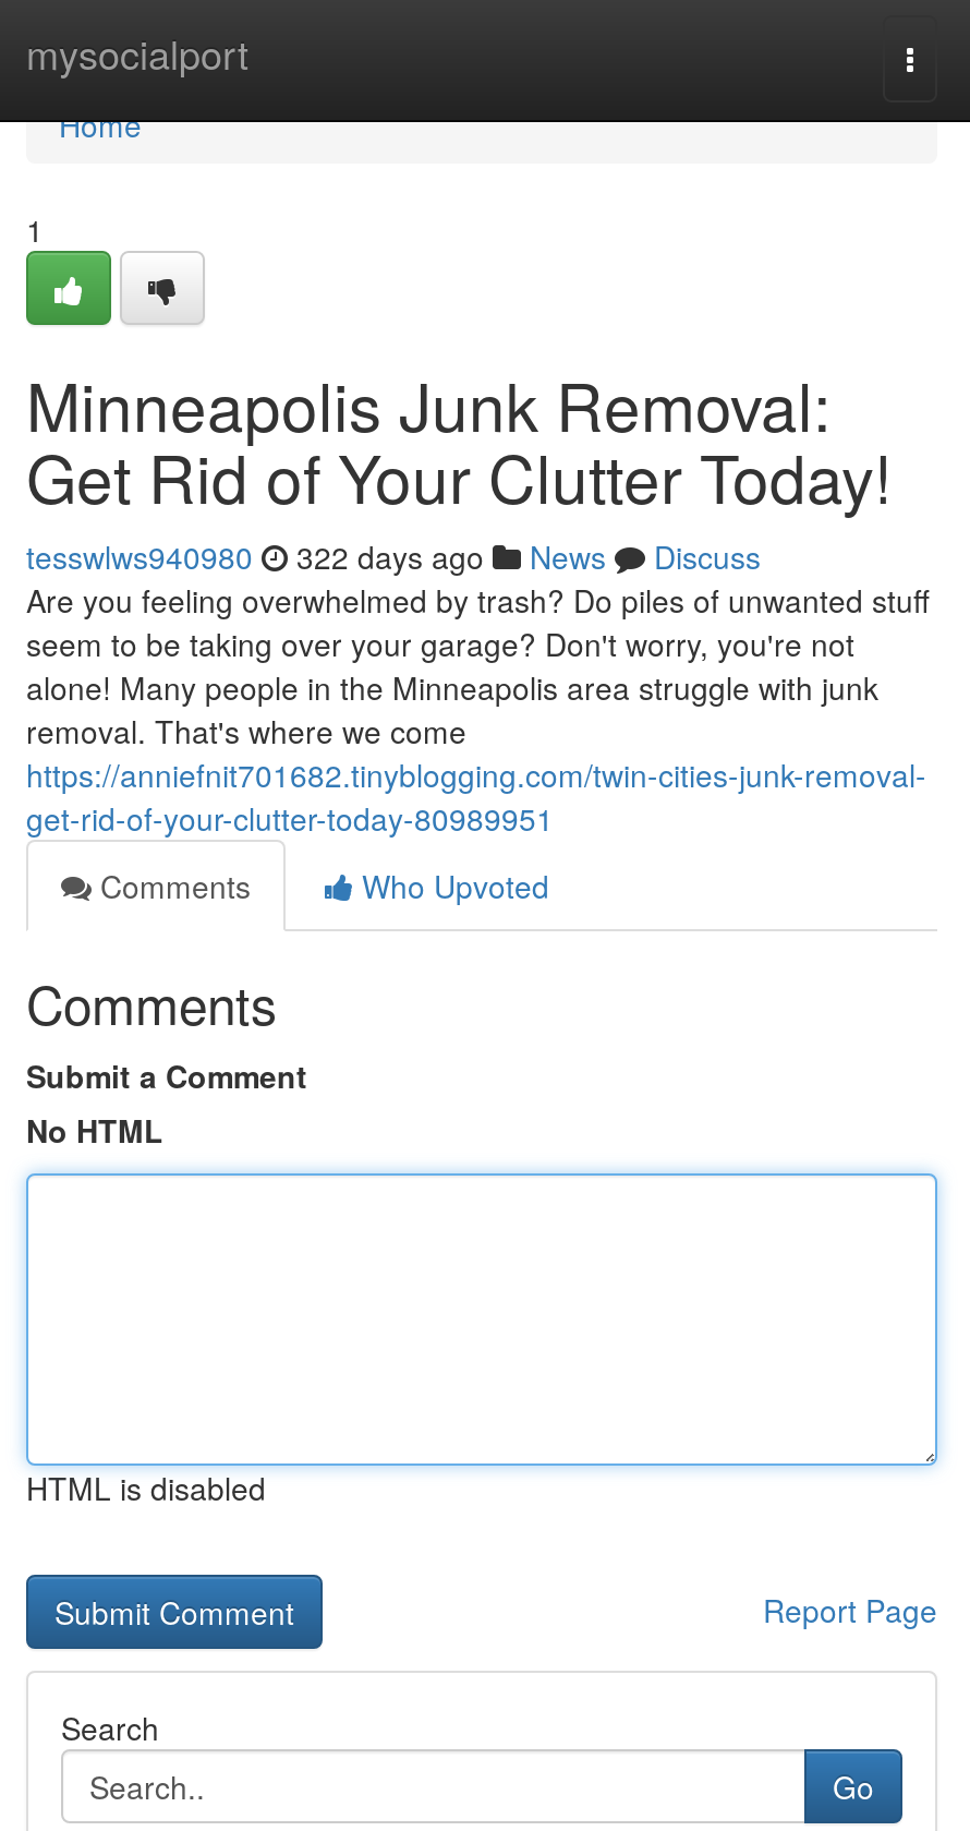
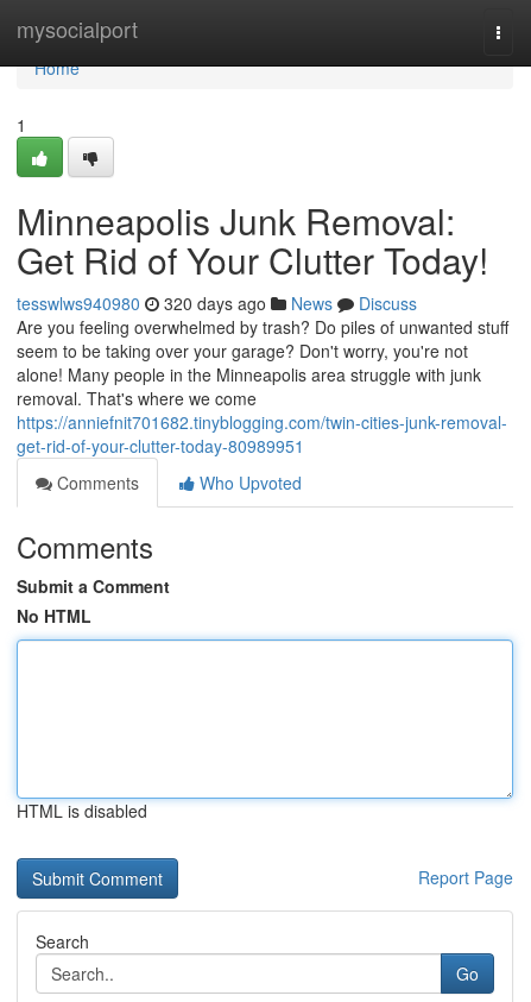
[26,534,761,578] tesswlws940980 322 days ago News Discuss -> [17,291,417,315] tesswlws940980 320 days ago News Discuss

